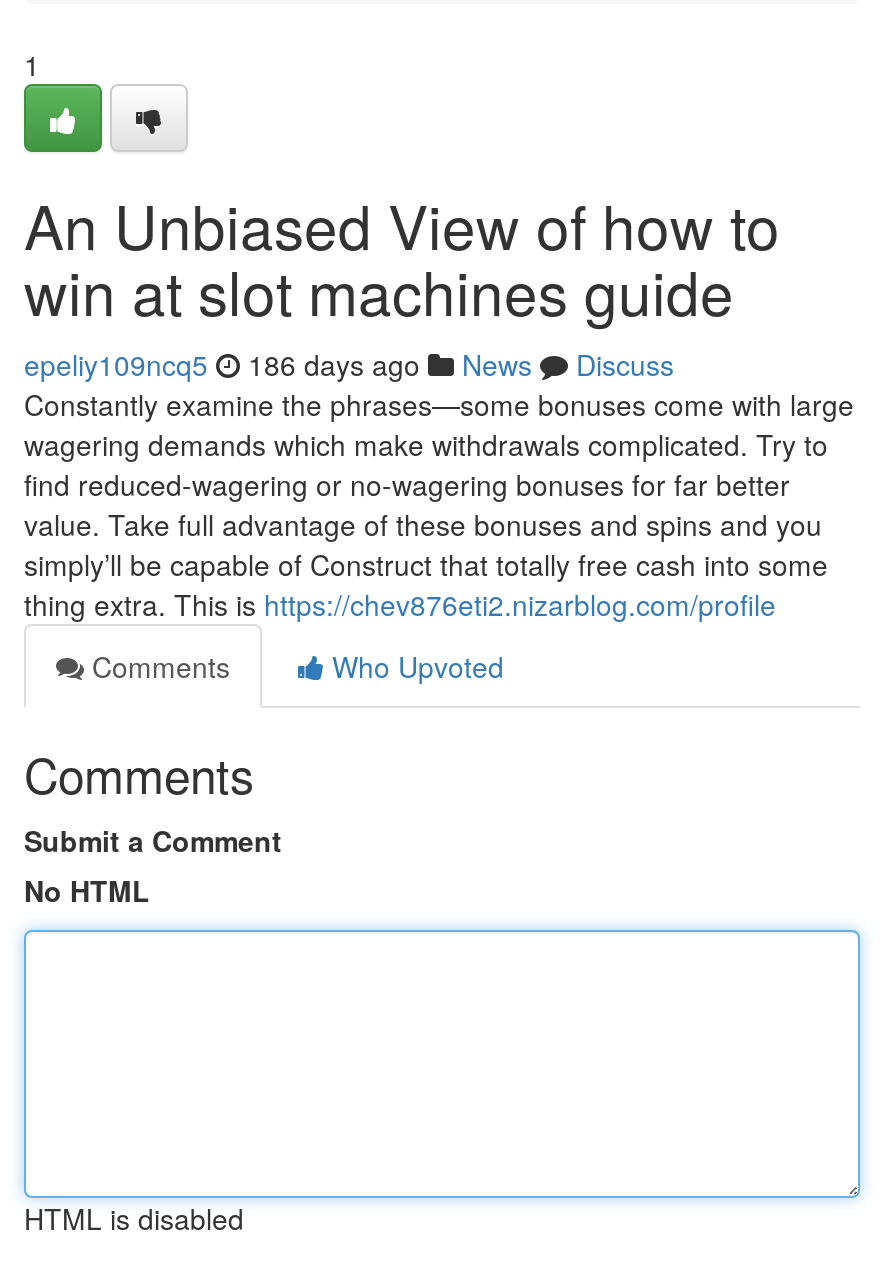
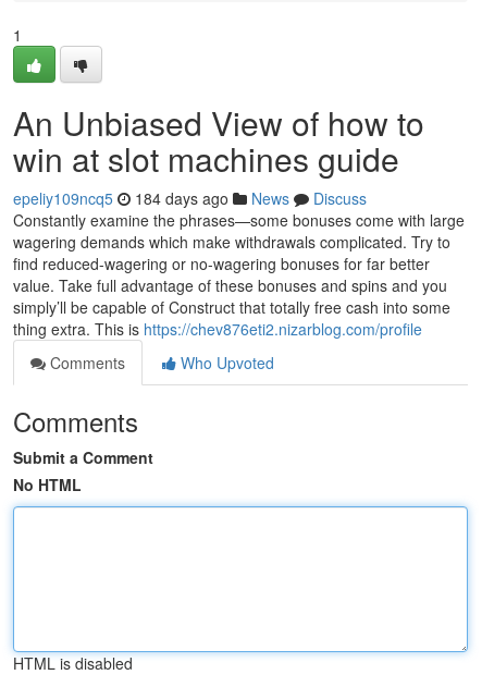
[24,344,674,384] epeliy109ncq5 186 days ago News Discuss -> [13,187,367,209] epeliy109ncq5 184 days ago News Discuss

